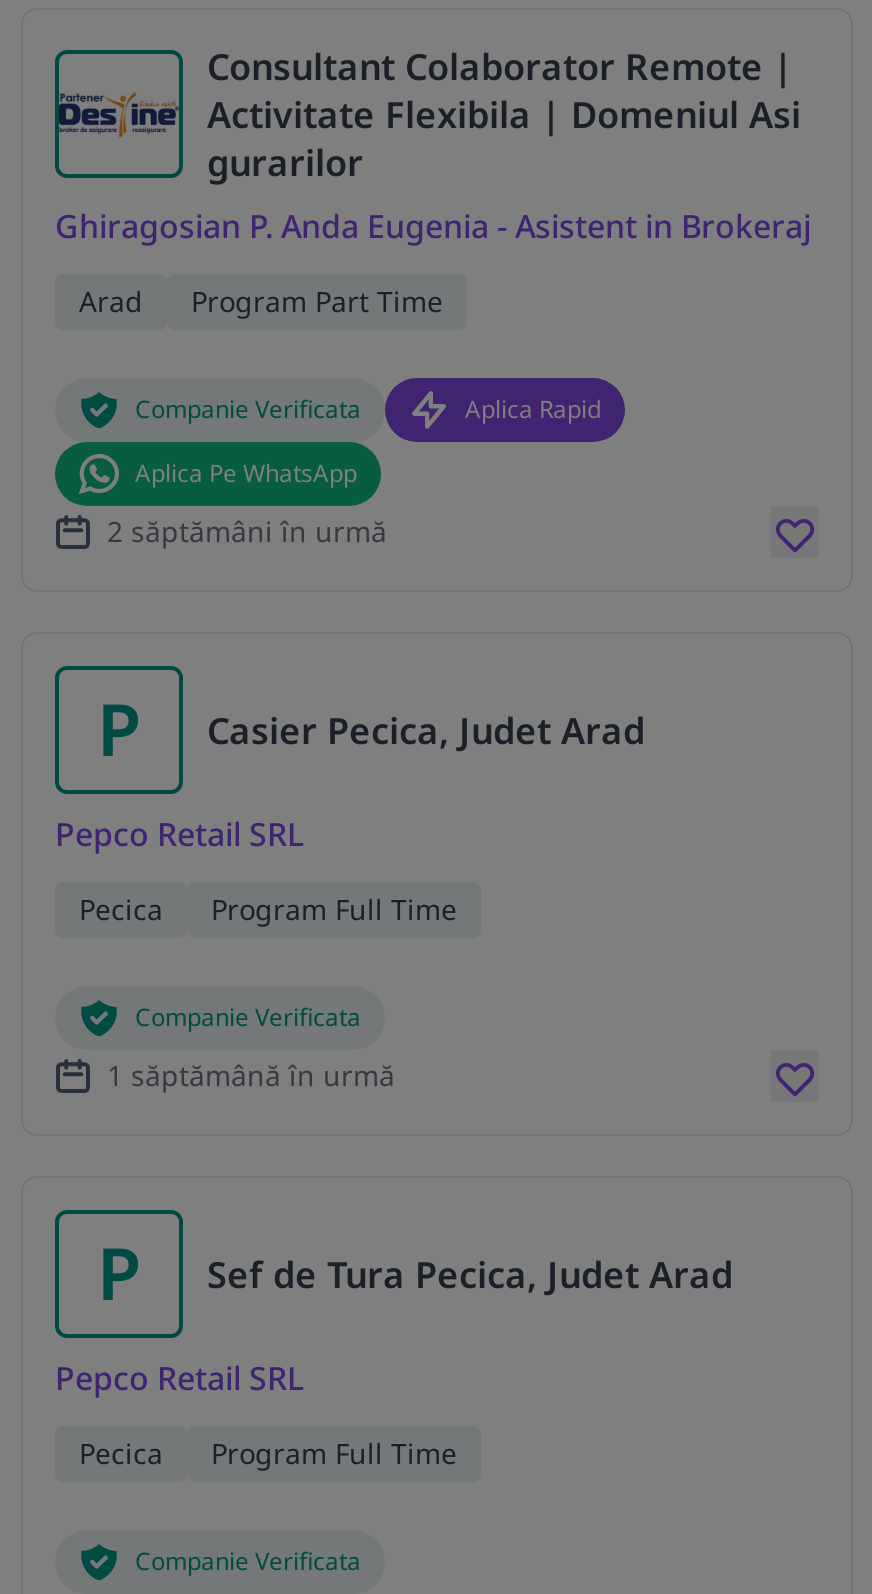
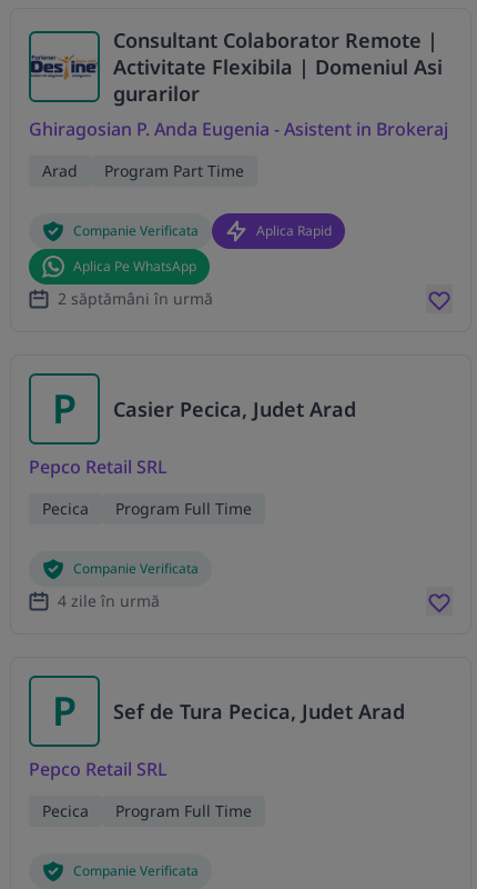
[107,1056,395,1094] 1 săptămână în urmă -> [58,590,160,611] 4 zile în urmă

